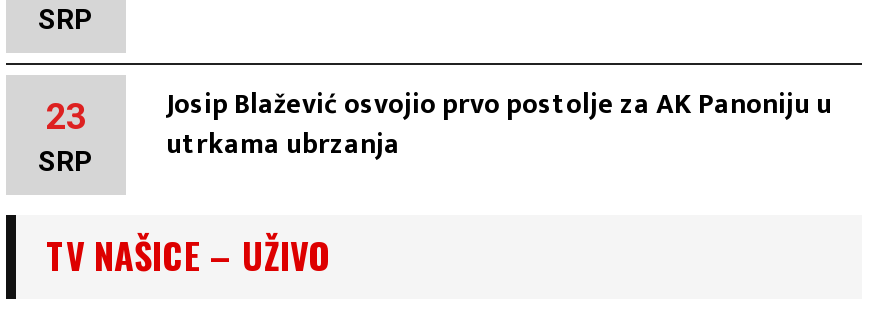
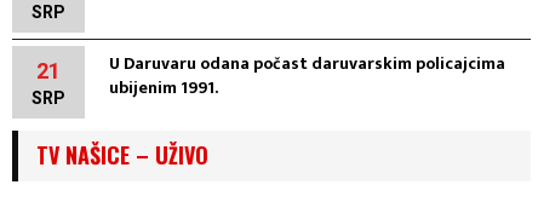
[166,81,832,167] Josip Blažević osvojio prvo postolje za AK Panoniju u | utrkama ubrzanja -> [109,49,505,101] U Daruvaru odana počast daruvarskim policajcima | ubijenim 1991.
[46,95,86,137] 23 -> [36,58,61,83] 21

